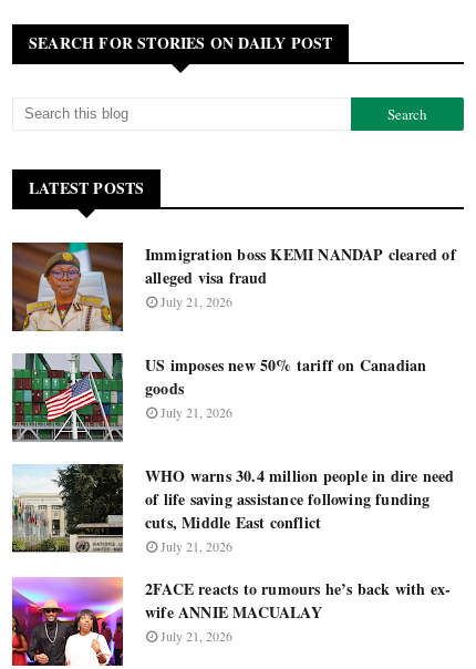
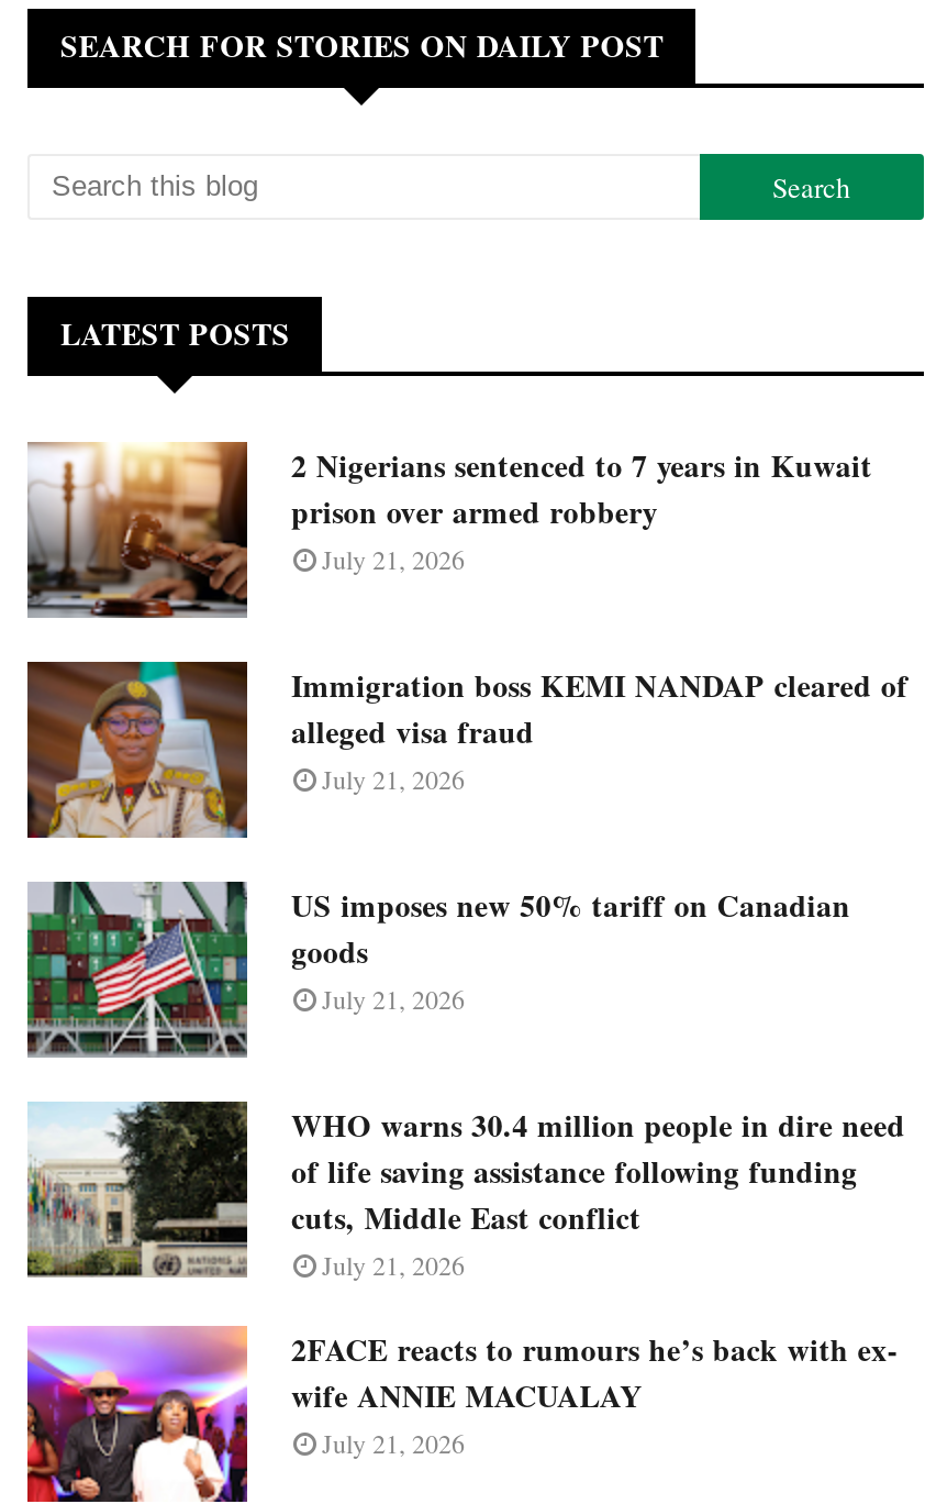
none -> [27,440,872,620] [image] | 2 Nigerians sentenced to 7 years in Kuwait | prison over armed robbery | July 21, 2026

